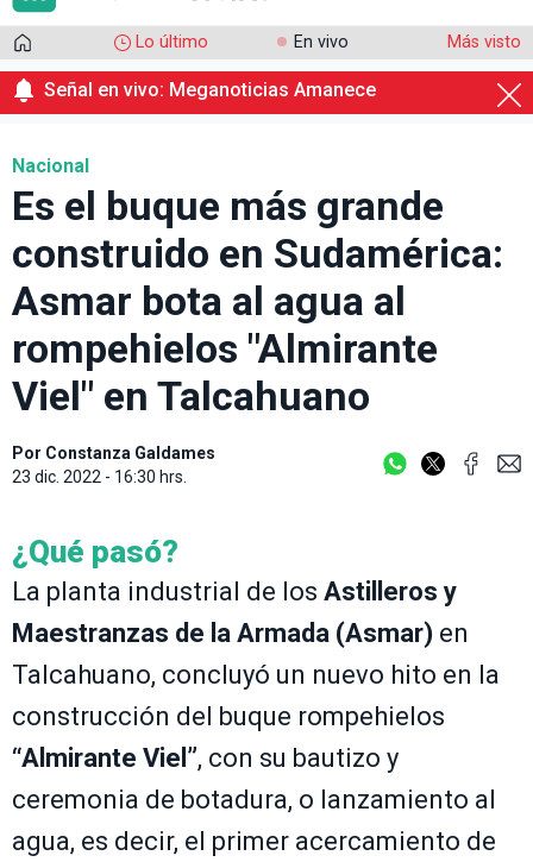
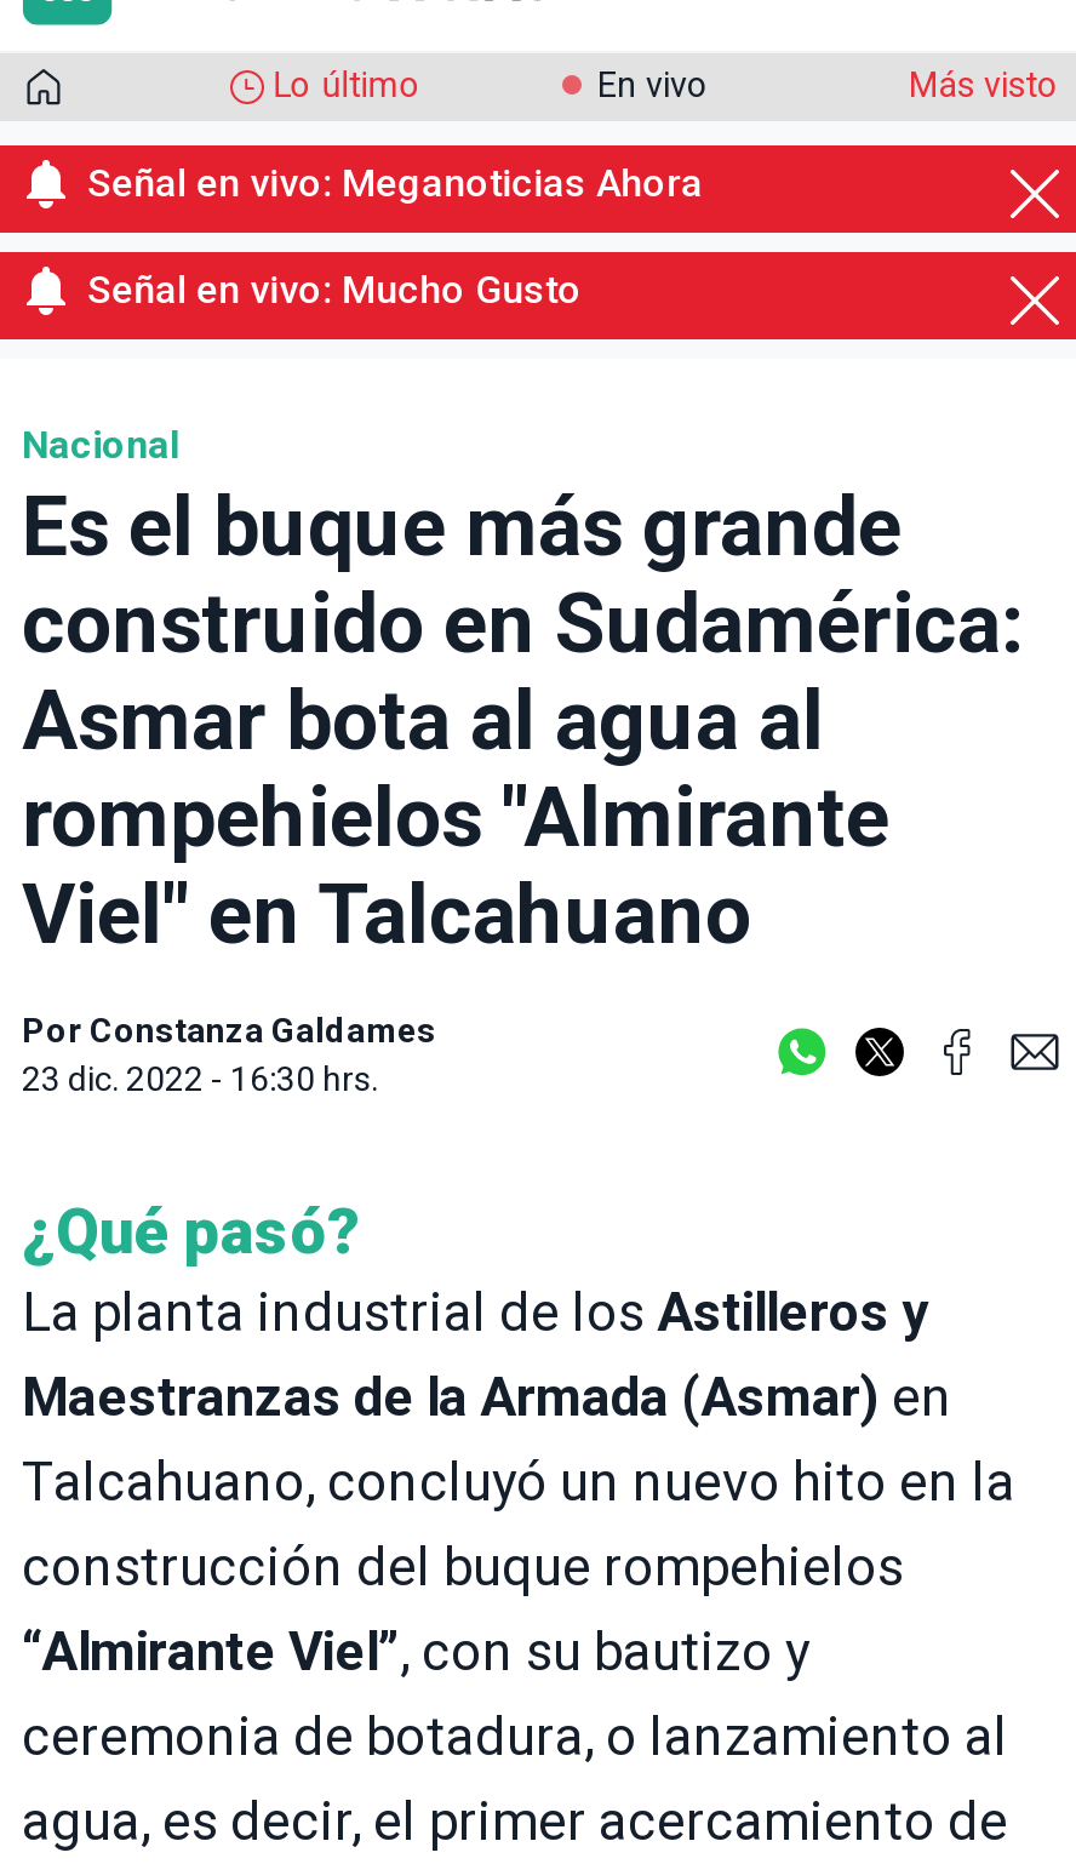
[44,78,376,101] Señal en vivo: Meganoticias Amanece -> [87,160,703,313] Señal en vivo: Meganoticias Ahora | Señal en vivo: Mucho Gusto

